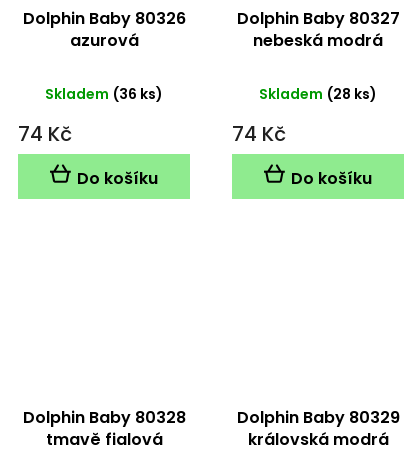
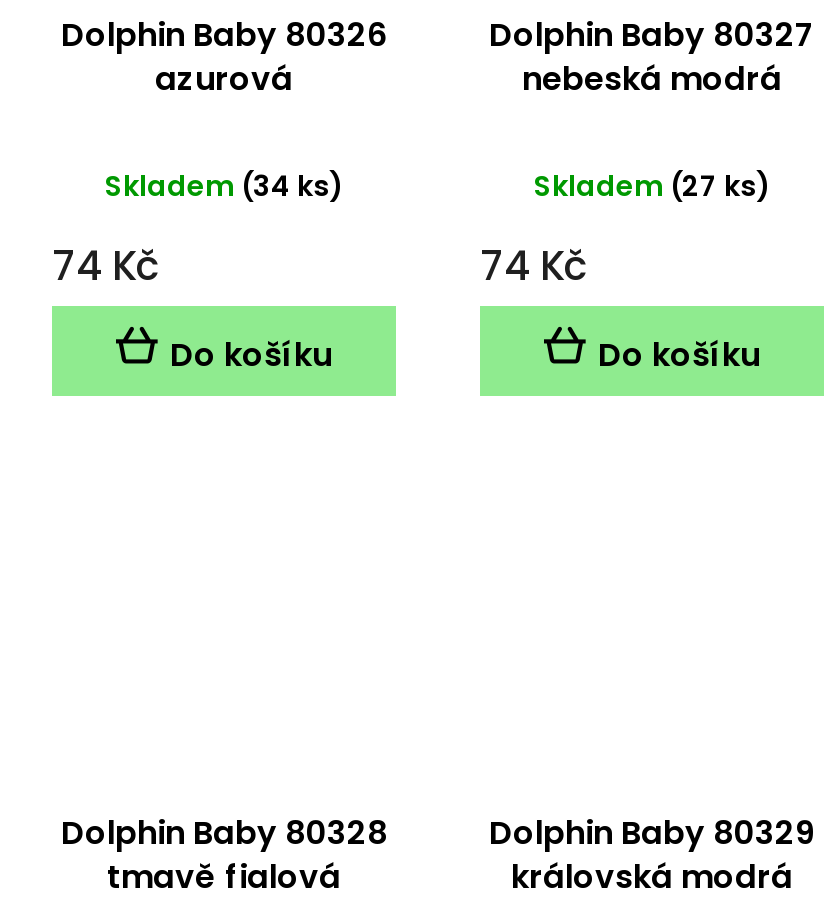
[45,84,163,104] Skladem (36 ks) -> [105,167,343,207] Skladem (34 ks)
[259,84,377,104] Skladem (28 ks) -> [534,167,770,207] Skladem (27 ks)

